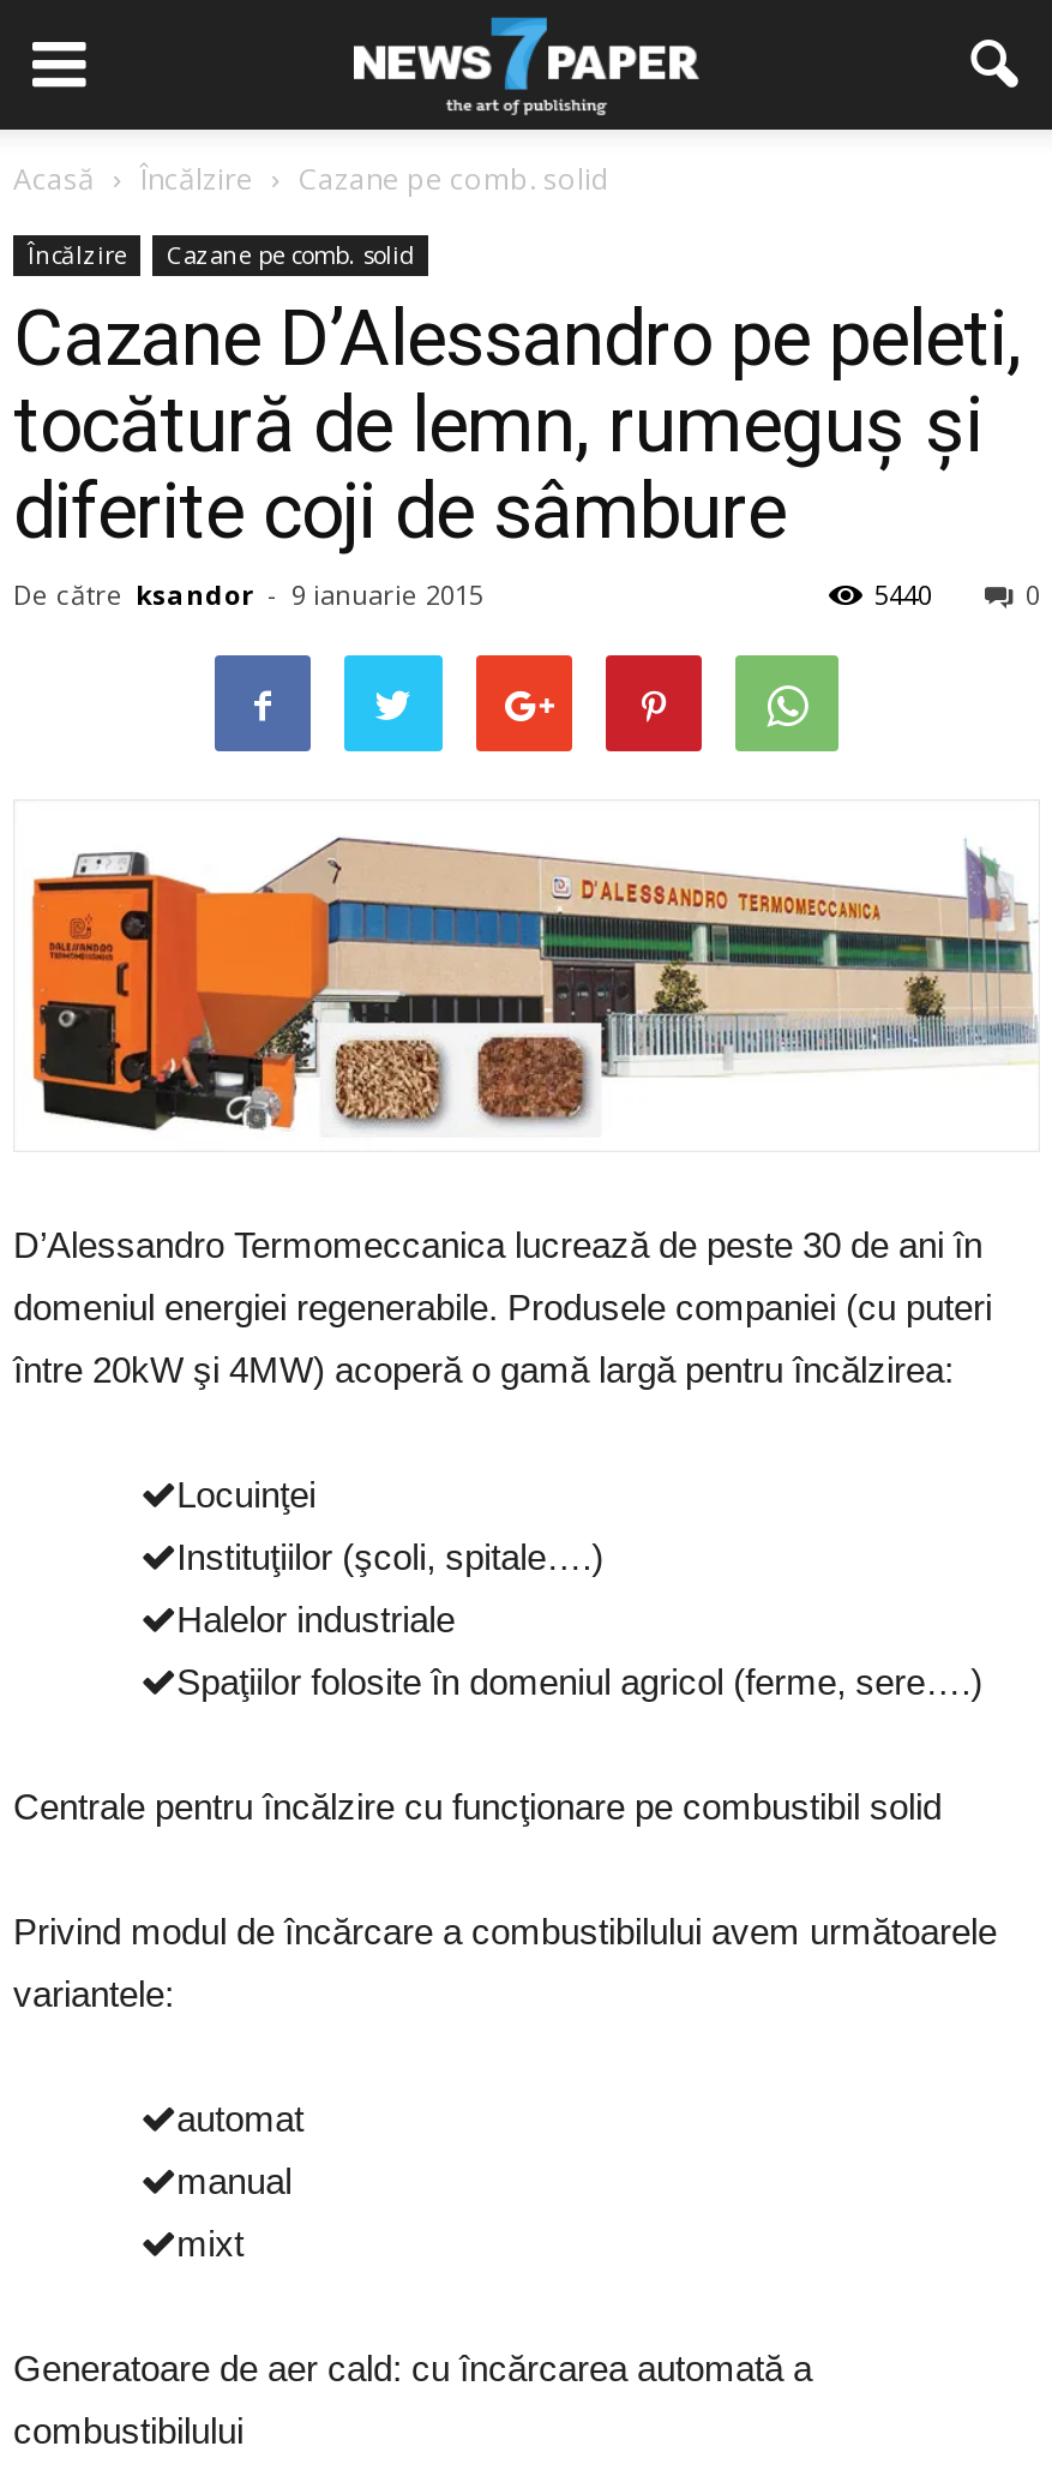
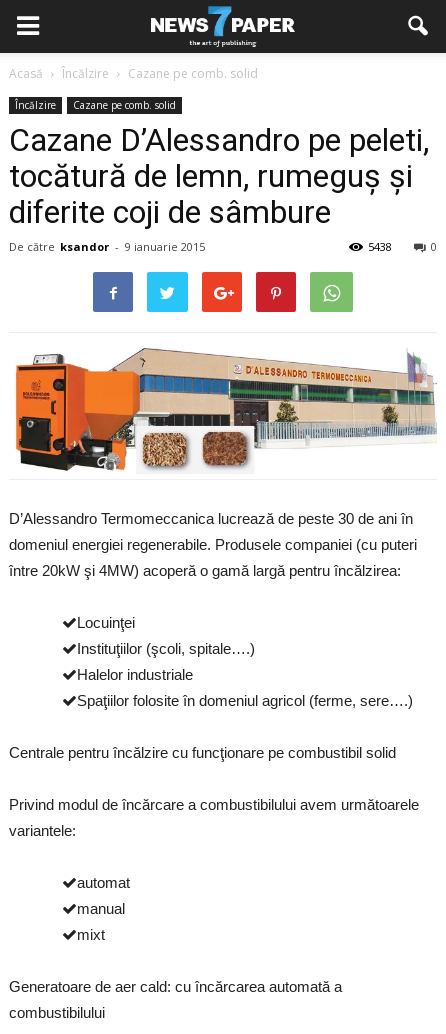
[874,576,932,612] 5440 -> [368,239,392,254] 5438

